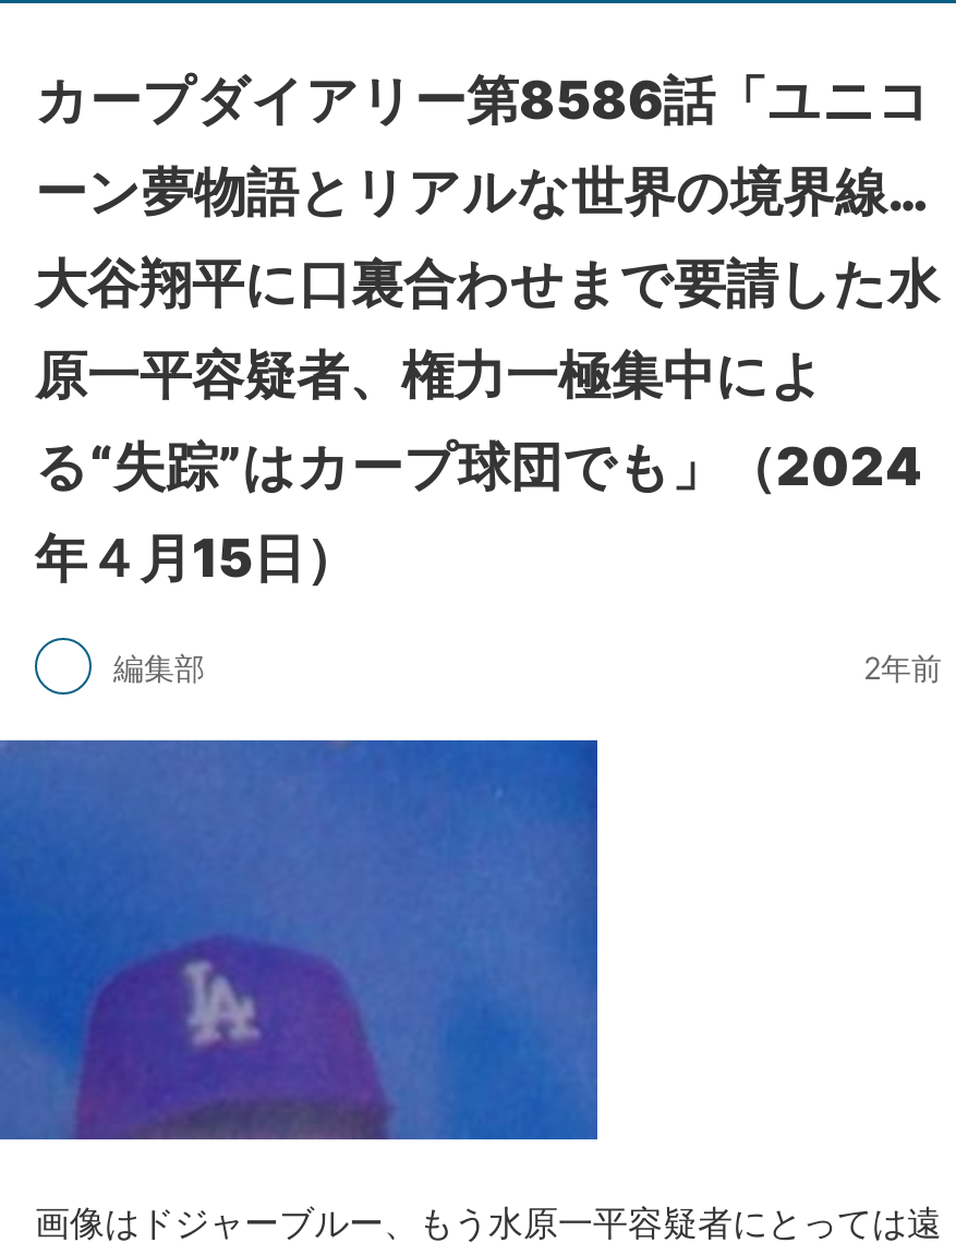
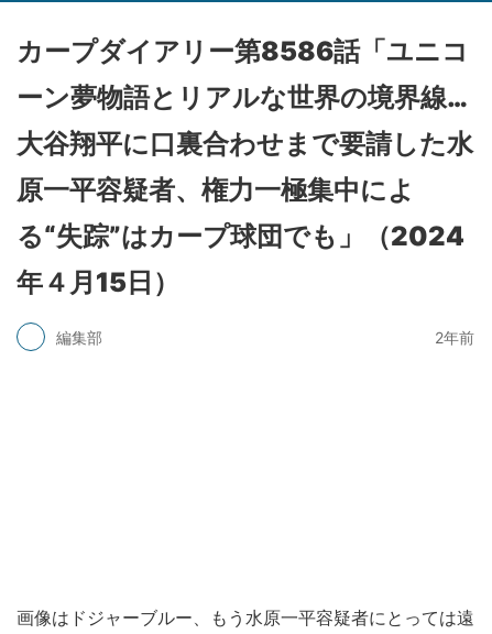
[7,738,600,1142] [image] -> none

